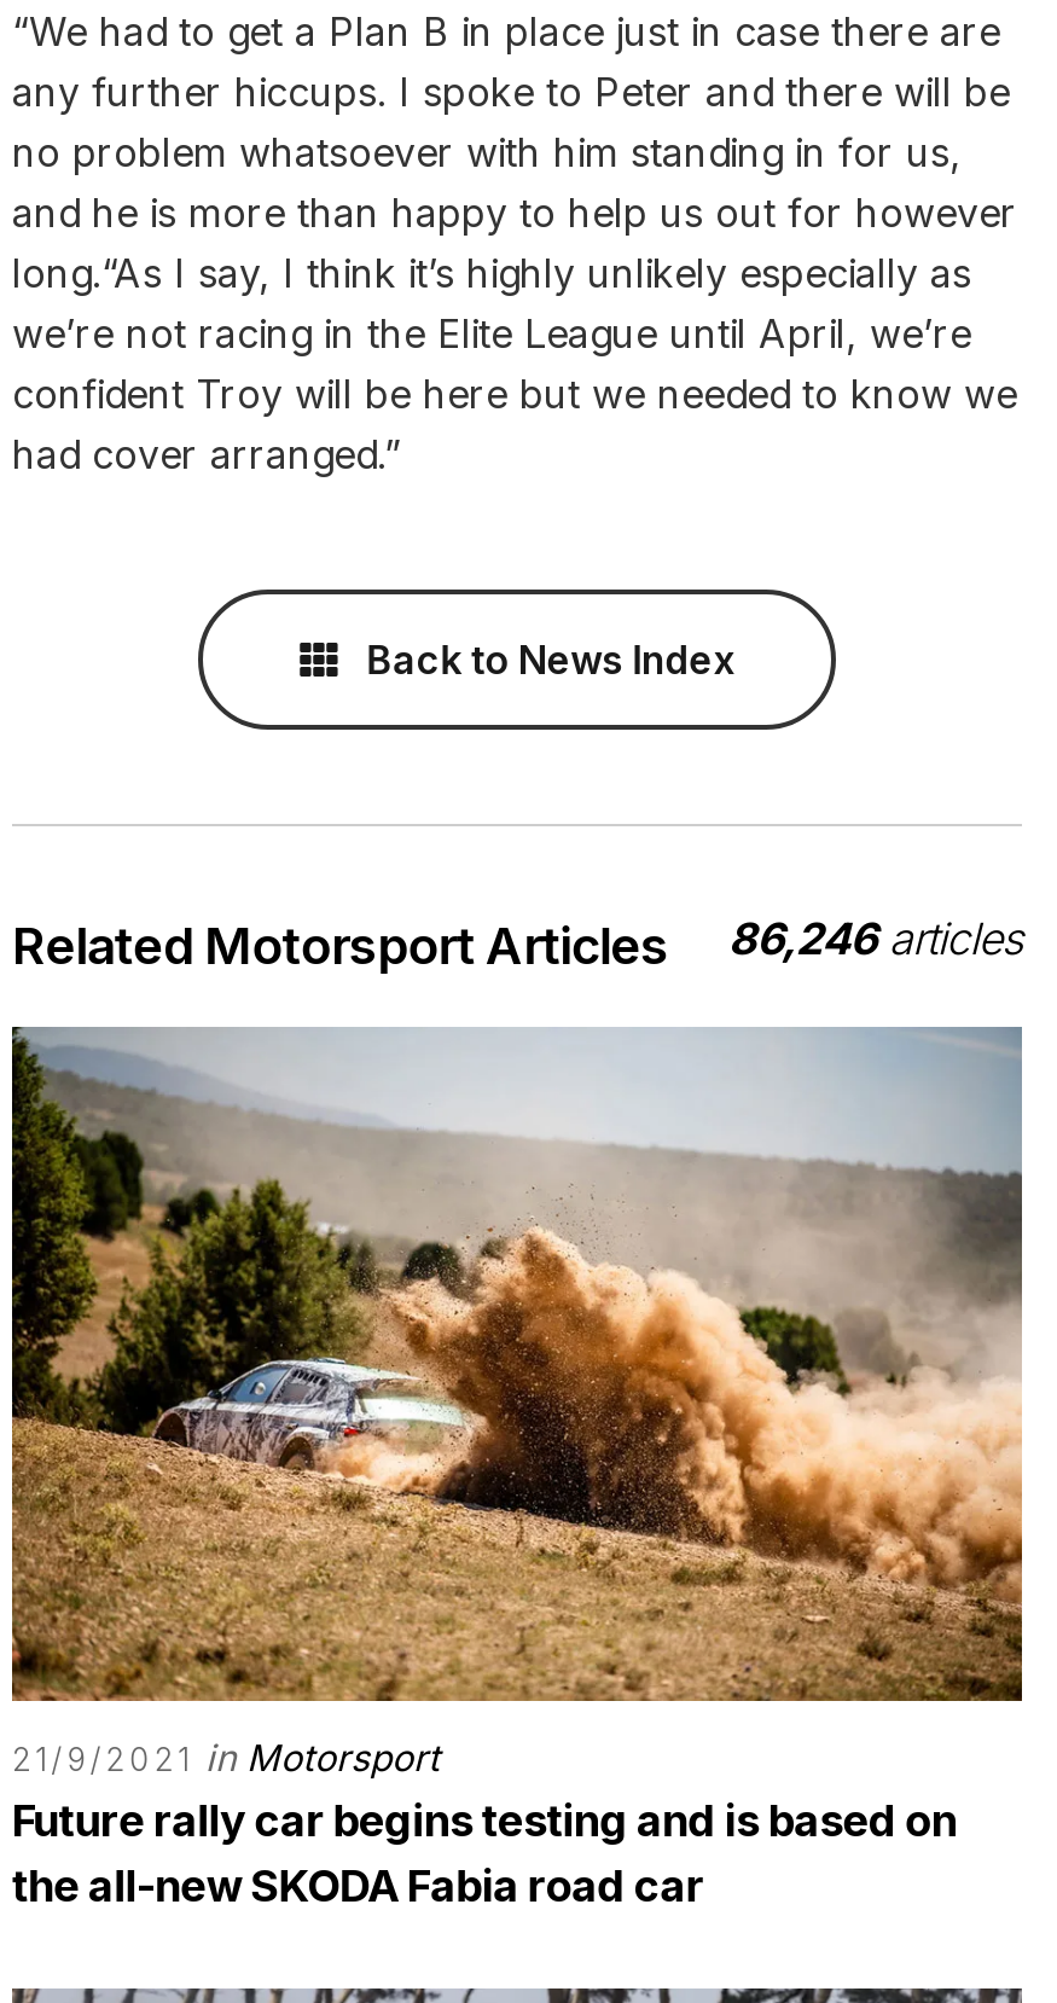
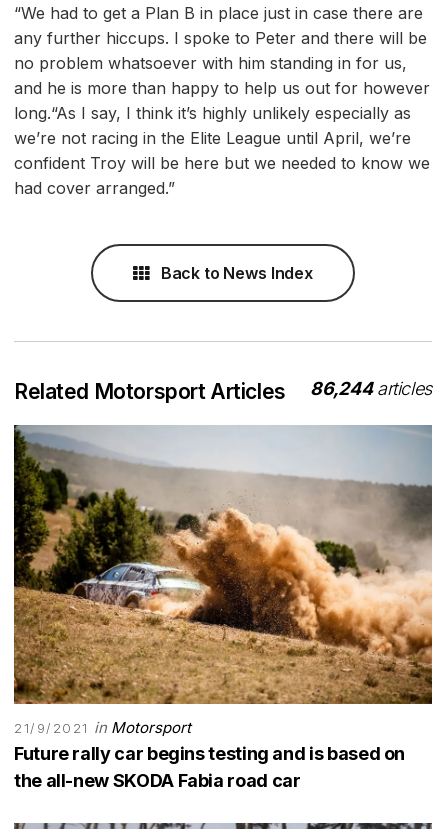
[12,913,1022,976] Related Motorsport Articles 86,246 articles -> [14,378,432,404] Related Motorsport Articles 86,244 articles

